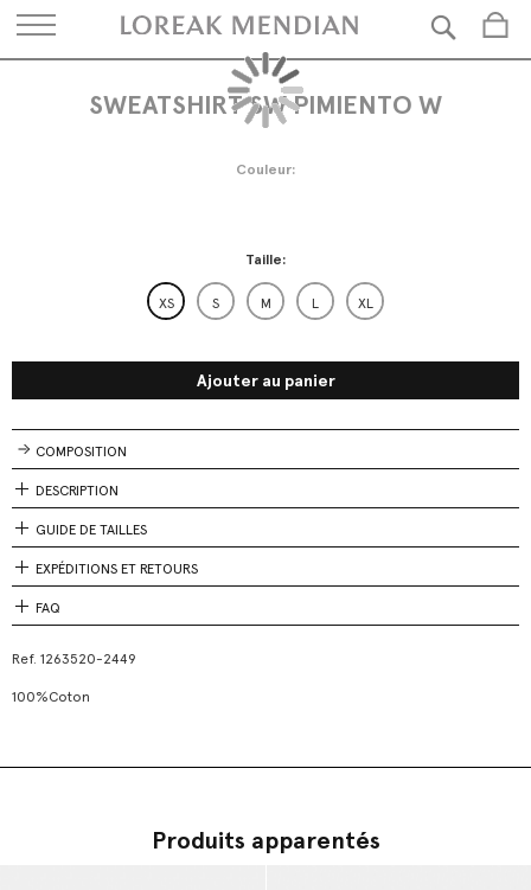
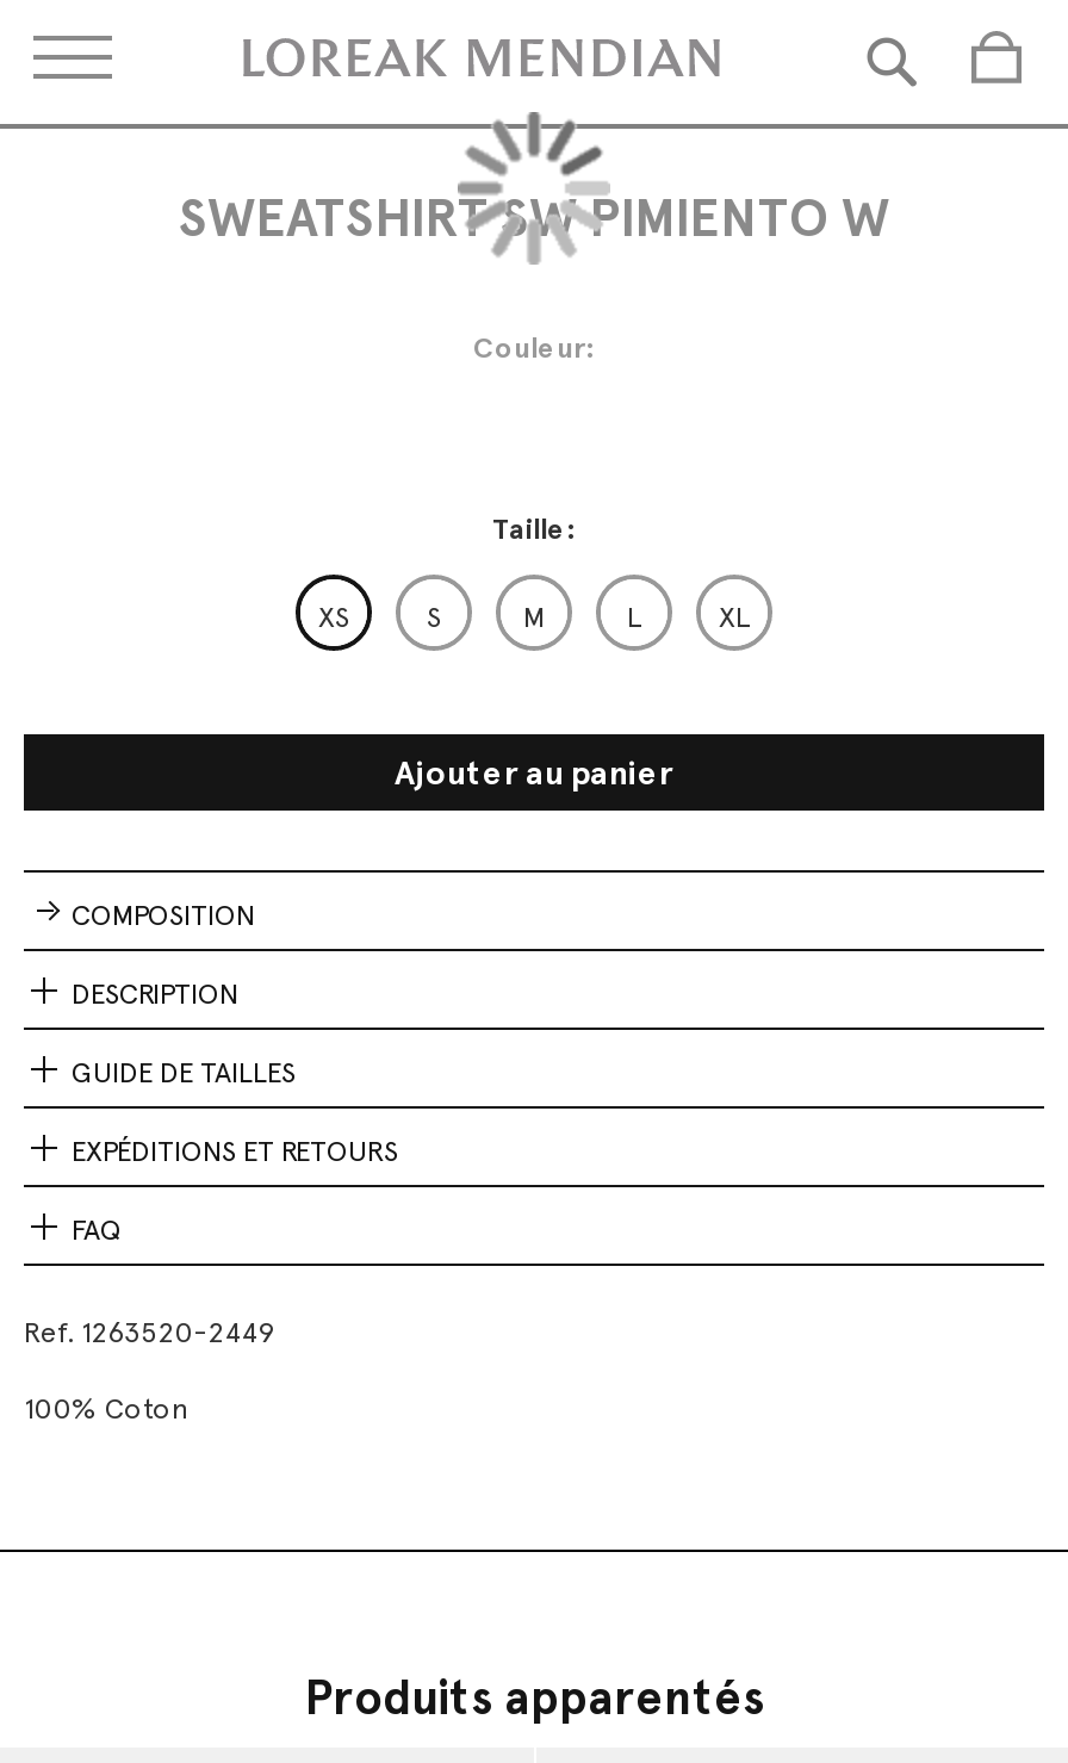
[12,688,90,705] 100%Coton -> [24,1391,188,1425] 100% Coton

